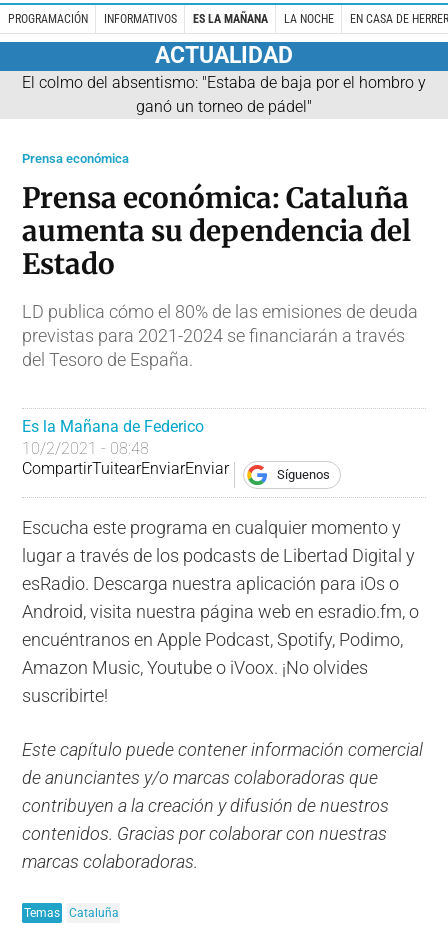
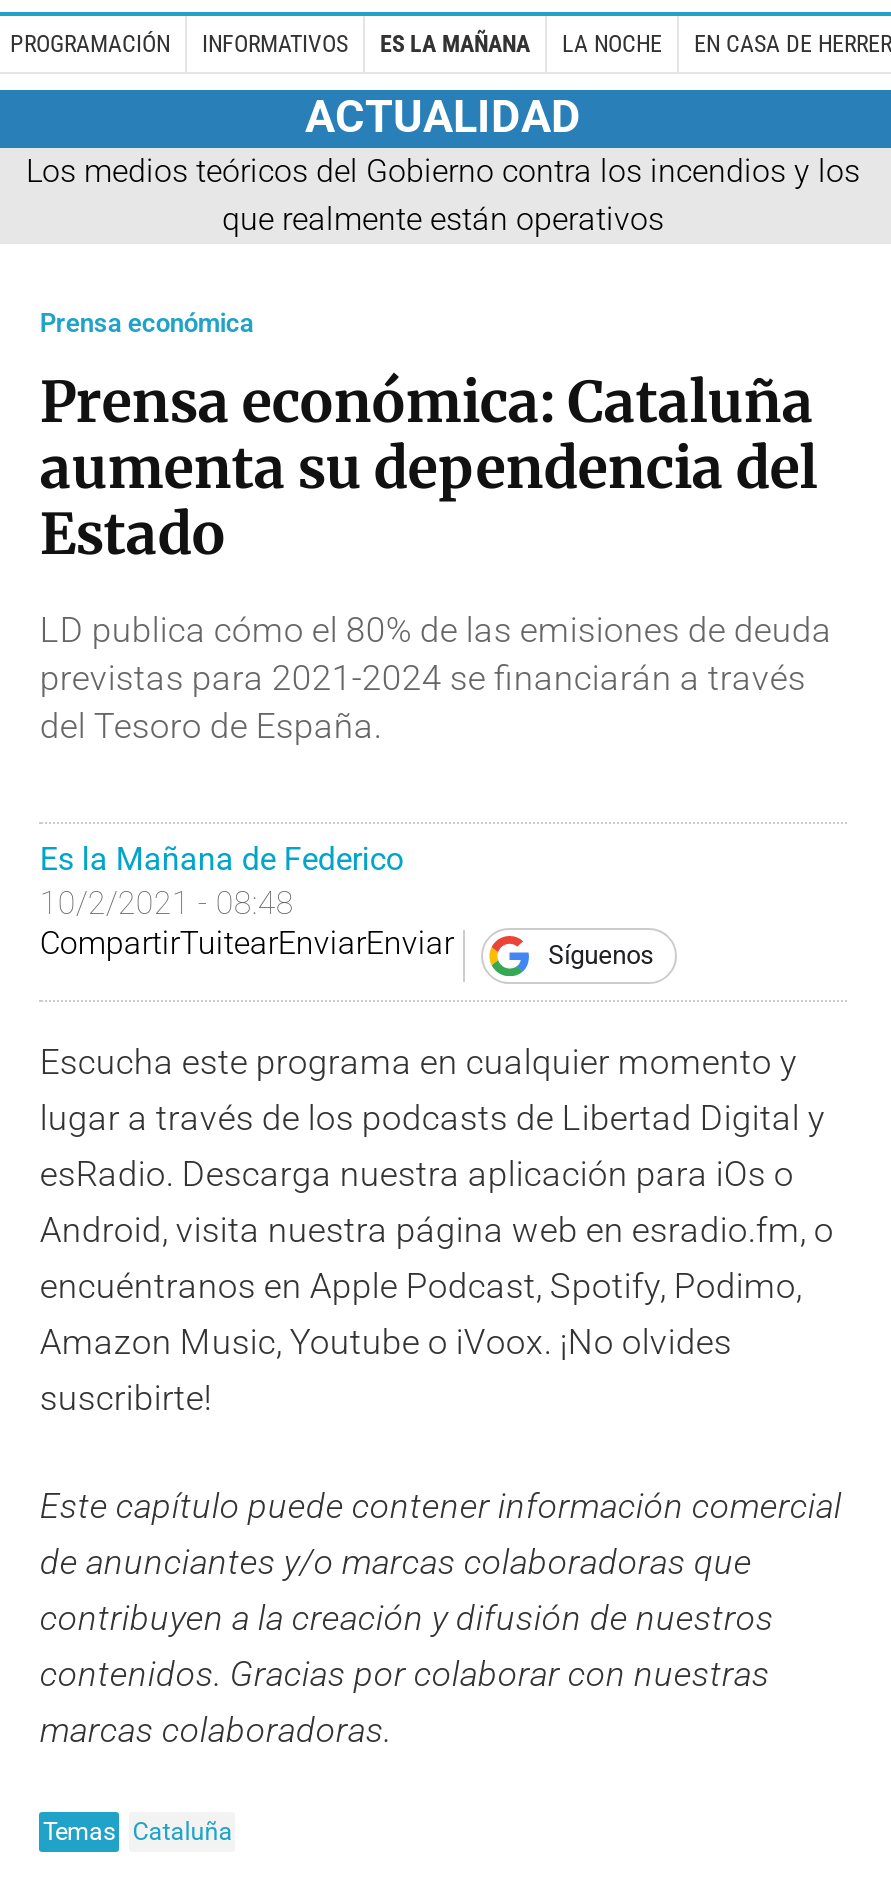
[22,73,426,116] El colmo del absentismo: "Estaba de baja por el hombro y | ganó un torneo de pádel" -> [26,151,860,237] Los medios teóricos del Gobierno contra los incendios y los | que realmente están operativos

